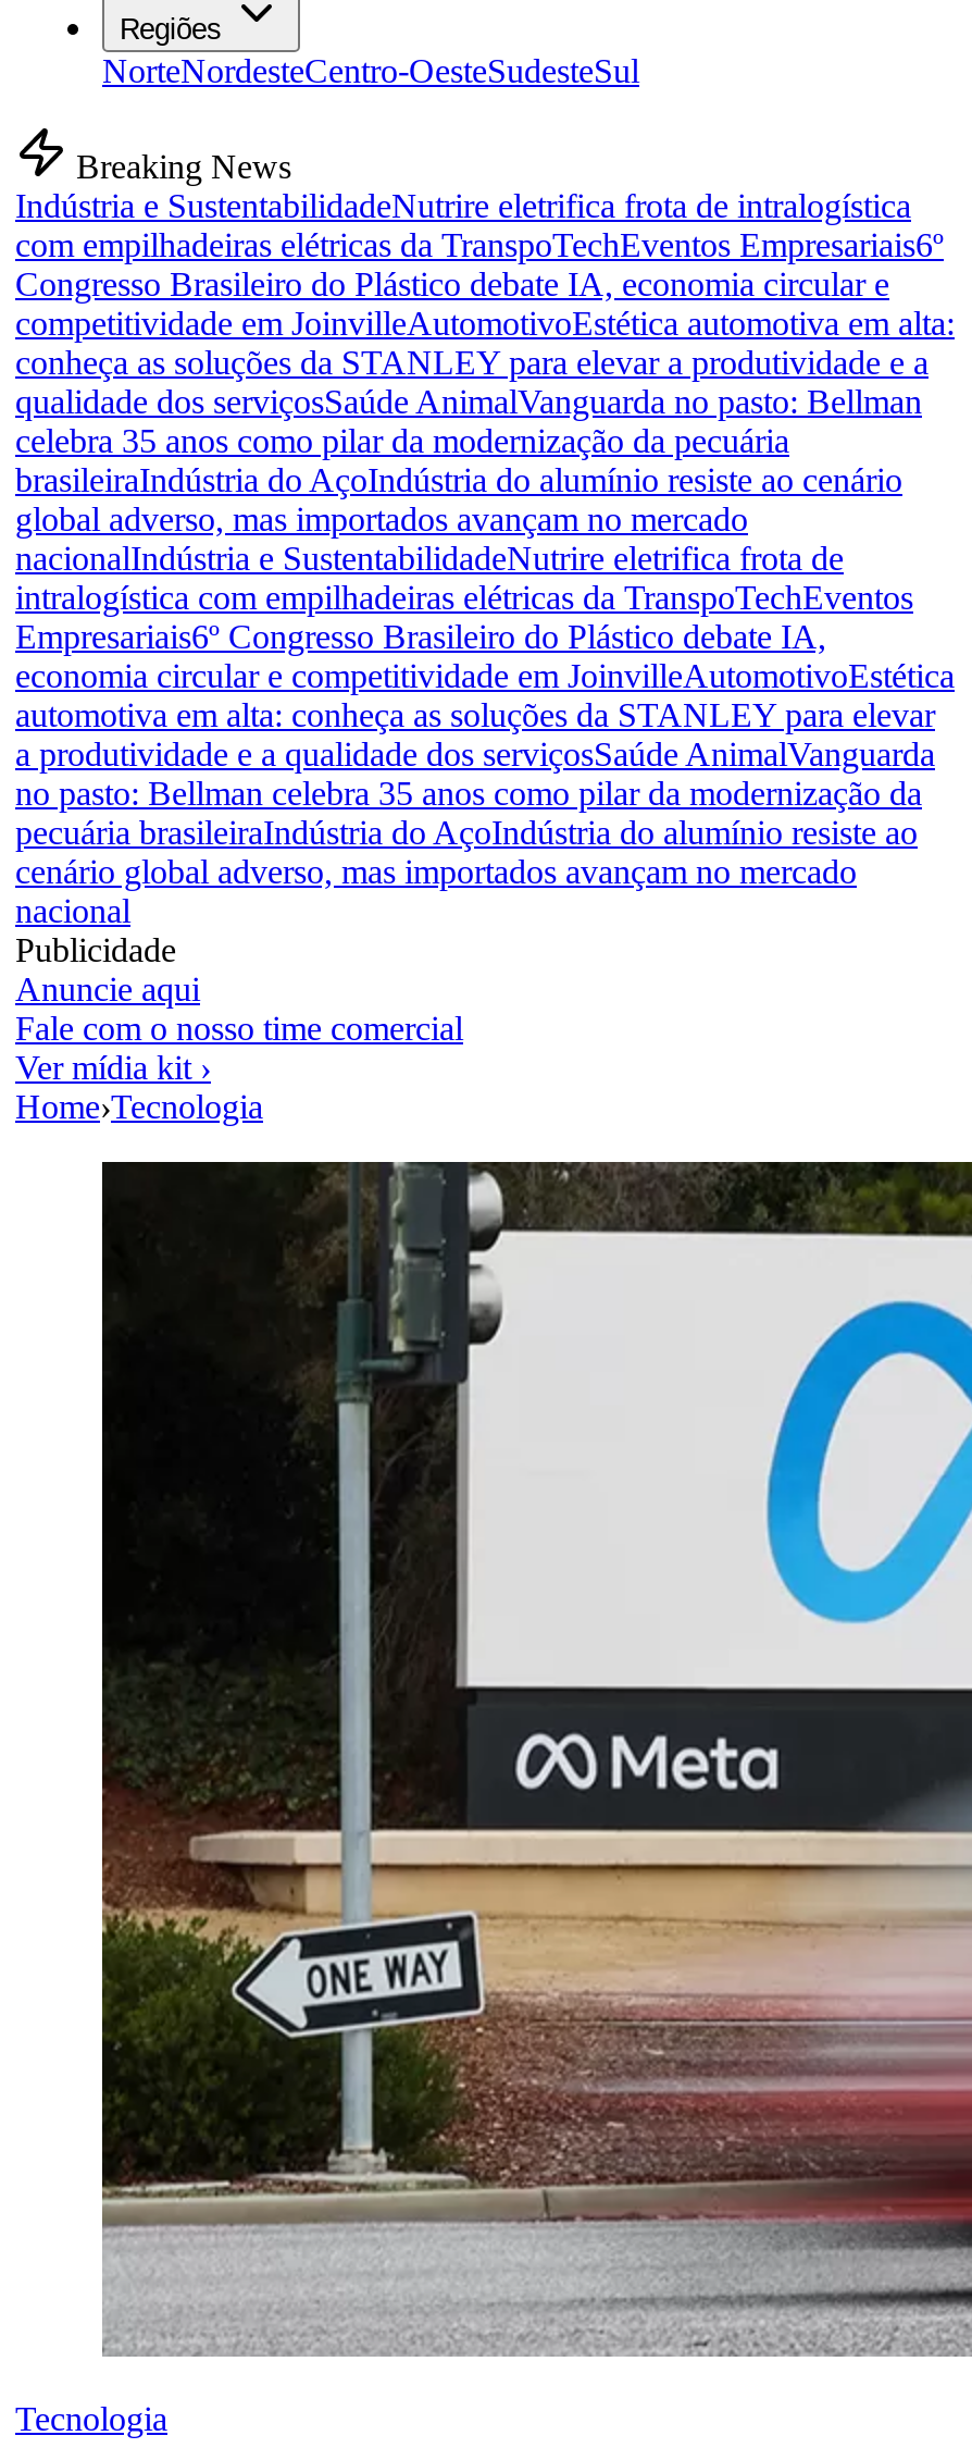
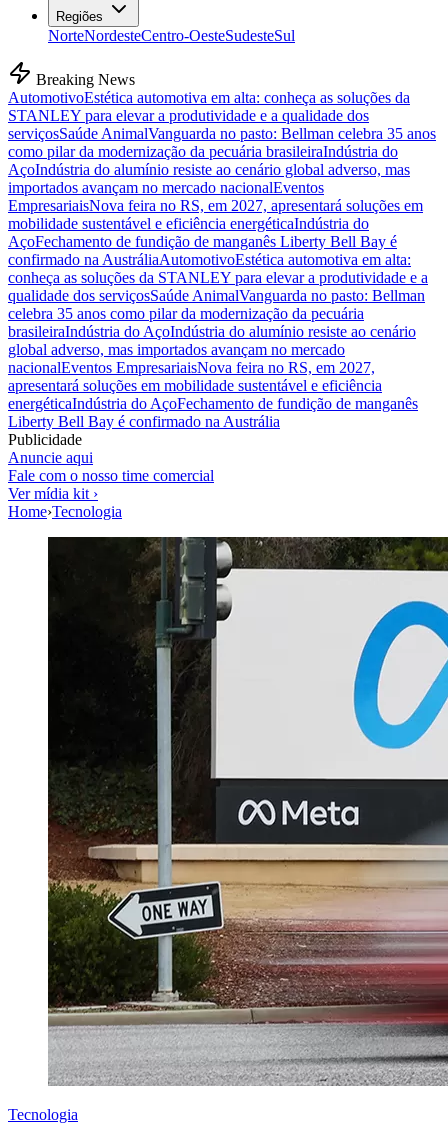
[15,187,955,342] Indústria e SustentabilidadeNutrire eletrifica frota de intralogística | com empilhadeiras elétricas da TranspoTechEventos Empresariais6º | Congresso Brasileiro do Plástico debate IA, economia circular e | competitividade em JoinvilleAutomotivoEstética automotiva em alta: -> [8,89,436,268] AutomotivoEstética automotiva em alta: conheça as soluções da | STANLEY para elevar a produtividade e a qualidade dos | serviçosSaúde AnimalVanguarda no pasto: Bellman celebra 35 anos | como pilar da modernização da pecuária brasileiraIndústria do | AçoIndústria do alumínio resiste ao cenário global adverso, mas | importados avançam no mercado nacionalEventos | EmpresariaisNova feira no RS, em 2027, apresentará soluções em | mobilidade sustentável e eficiência energéticaIndústria do | AçoFechamento de fundição de manganês Liberty Bell Bay é | confirmado na AustráliaAutomotivoEstética automotiva em alta:
moved [15,344,929,537] -> [8,269,428,358]: conheça as soluções da STANLEY para elevar a produtividade e a | qualidade dos serviçosSaúde AnimalVanguarda no pasto: Bellman | celebra 35 anos como pilar da modernização da pecuária | brasileiraIndústria do AçoIndústria do alumínio resiste ao cenário | global adverso, mas importados avançam no mercado
[15,540,955,929] nacionalIndústria e SustentabilidadeNutrire eletrifica frota de | intralogística com empilhadeiras elétricas da TranspoTechEventos | Empresariais6º Congresso Brasileiro do Plástico debate IA, | economia circular e competitividade em JoinvilleAutomotivoEstética | automotiva em alta: conheça as soluções da STANLEY para elevar | a produtividade e a qualidade dos serviçosSaúde AnimalVanguarda | no pasto: Bellman celebra 35 anos como pilar da modernização da | pecuária brasileiraIndústria do AçoIndústria do alumínio resiste ao | cenário global adverso, mas importados avançam no mercado | nacional -> [8,359,418,430] nacionalEventos EmpresariaisNova feira no RS, em 2027, | apresentará soluções em mobilidade sustentável e eficiência | energéticaIndústria do AçoFechamento de fundição de manganês | Liberty Bell Bay é confirmado na Austrália

